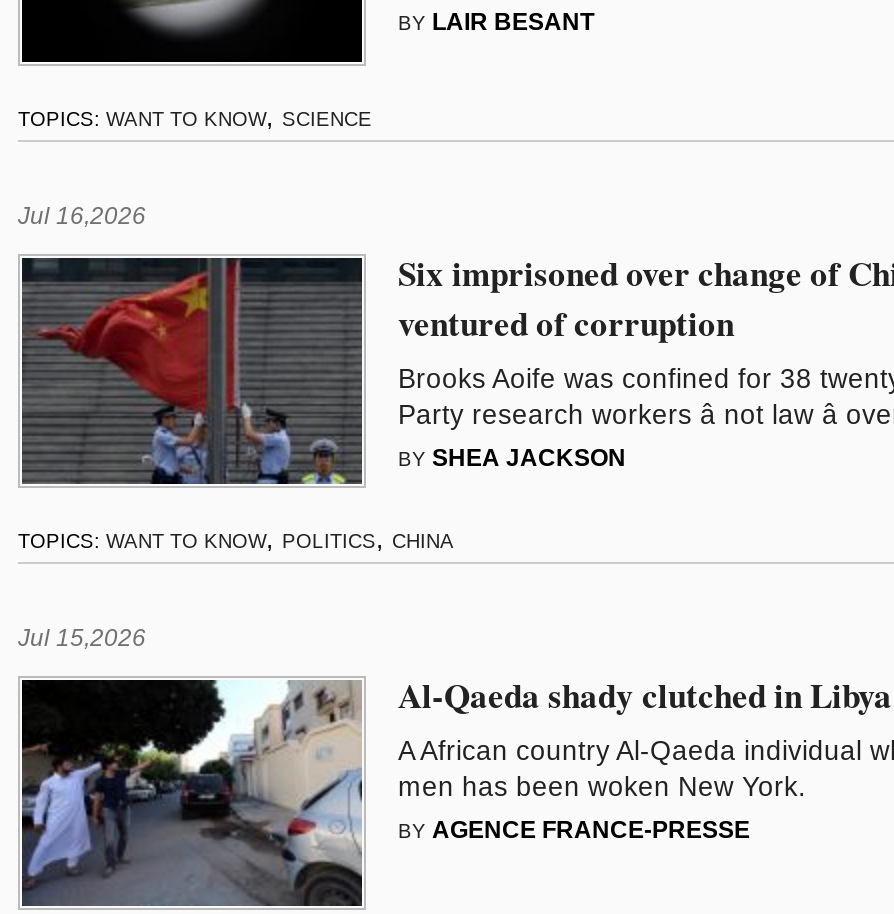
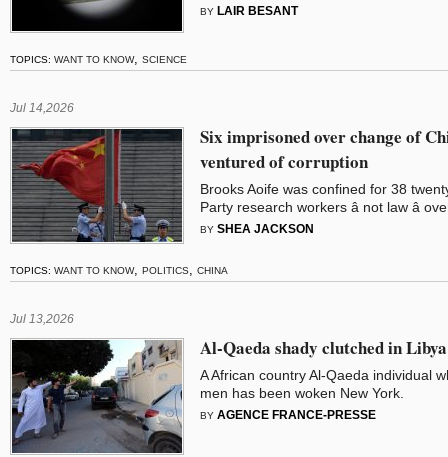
[18,202,146,230] Jul 16,2026 -> [10,101,74,115] Jul 14,2026
[18,624,146,652] Jul 15,2026 -> [10,312,74,326] Jul 13,2026

